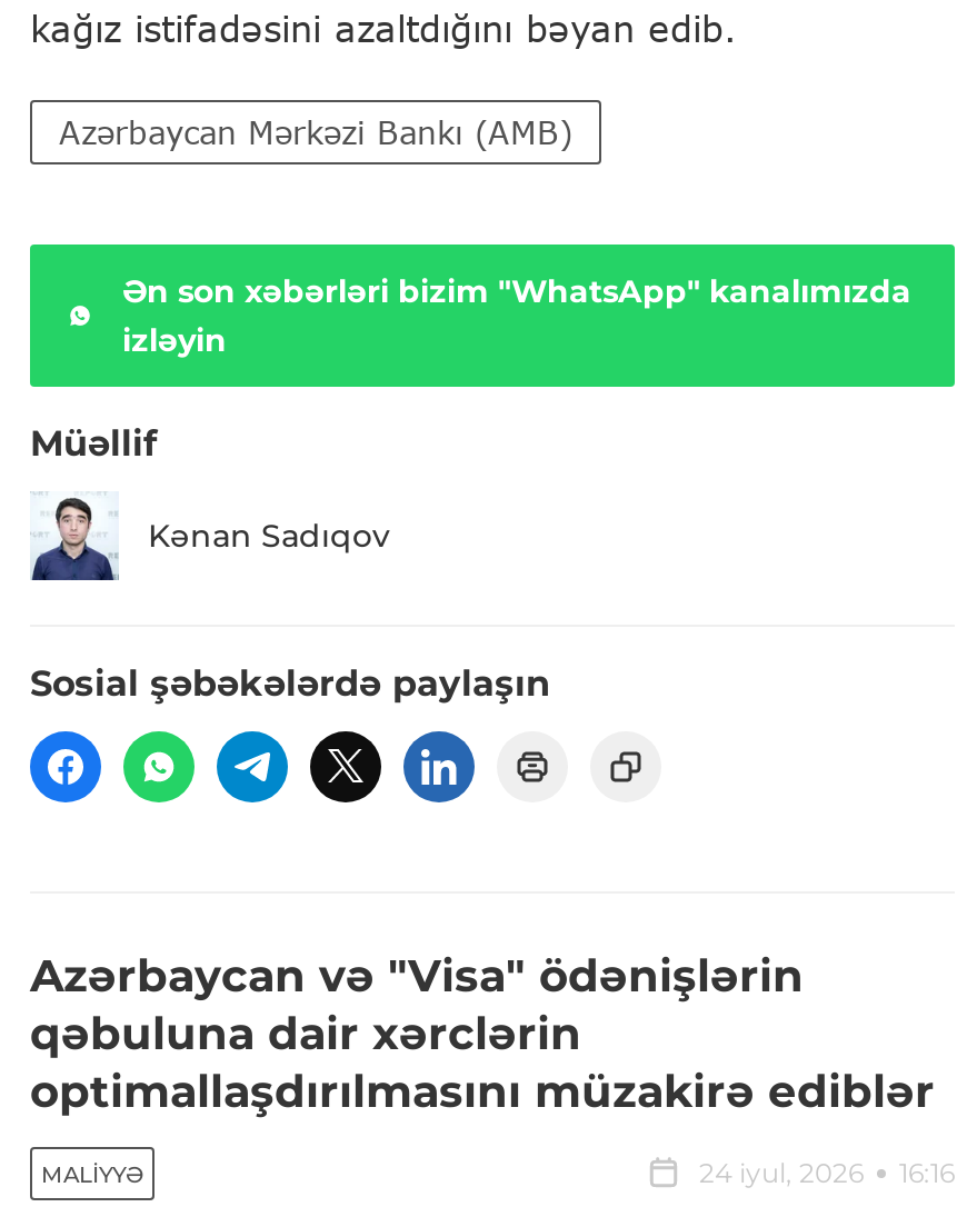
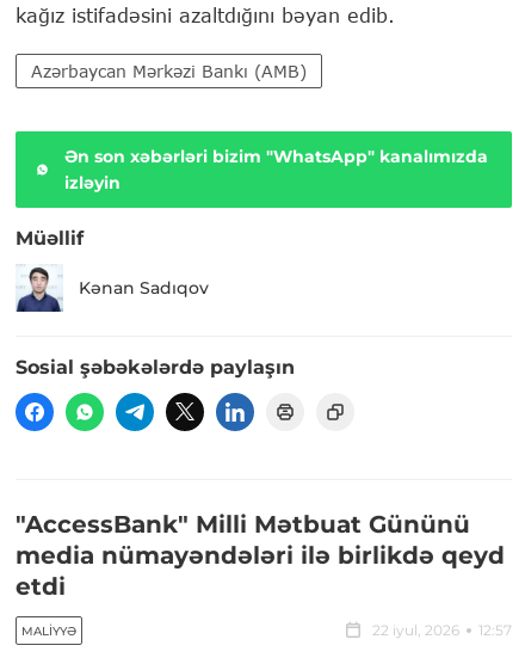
[30,950,935,1119] Azərbaycan və "Visa" ödənişlərin | qəbuluna dair xərclərin | optimallaşdırılmasını müzakirə ediblər -> [16,510,505,601] "AccessBank" Milli Mətbuat Gününü | media nümayəndələri ilə birlikdə qeyd | etdi
[699,1157,955,1190] 24 iyul, 2026 | 16:16 -> [372,622,512,639] 22 iyul, 2026 | 12:57

